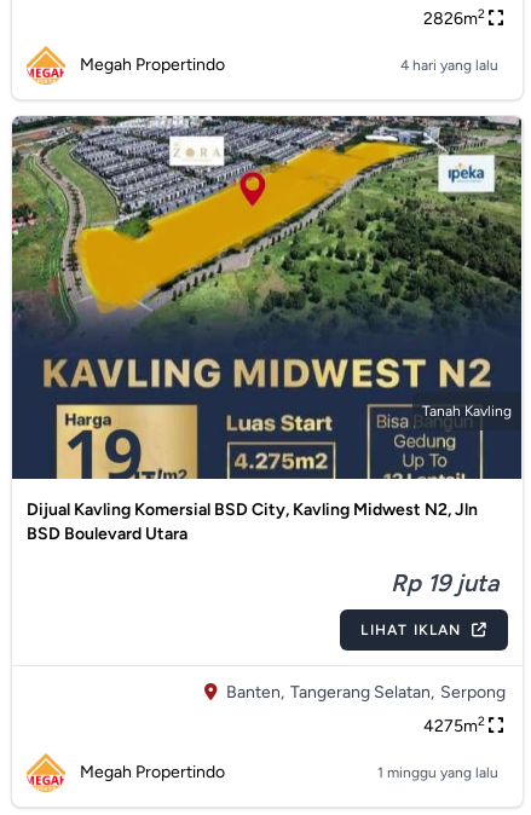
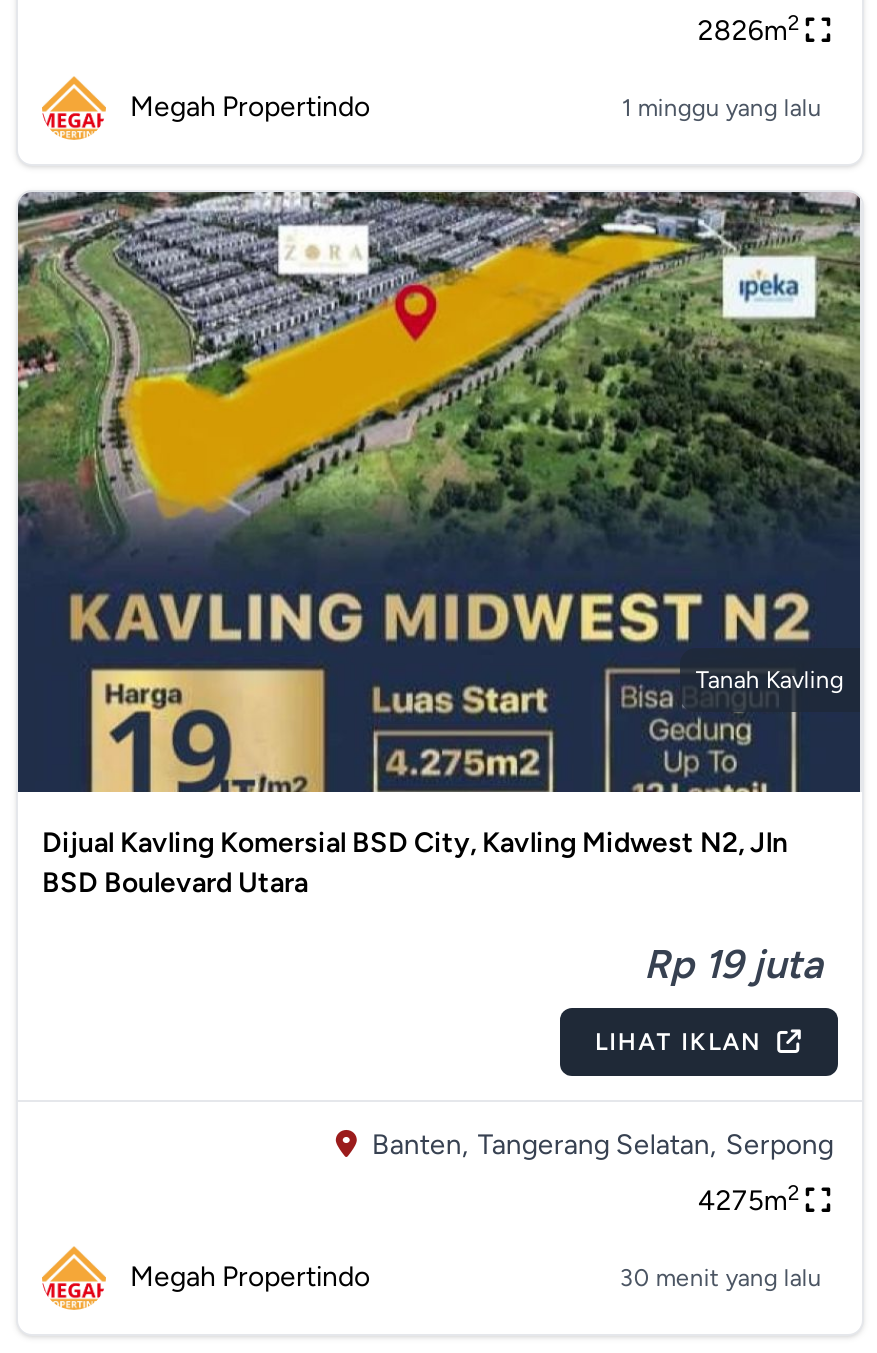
[400,57,498,74] 4 hari yang lalu -> none
moved [377,764,498,781] -> [622,94,822,122]: 1 minggu yang lalu
none -> [620,1264,822,1292] 30 menit yang lalu

